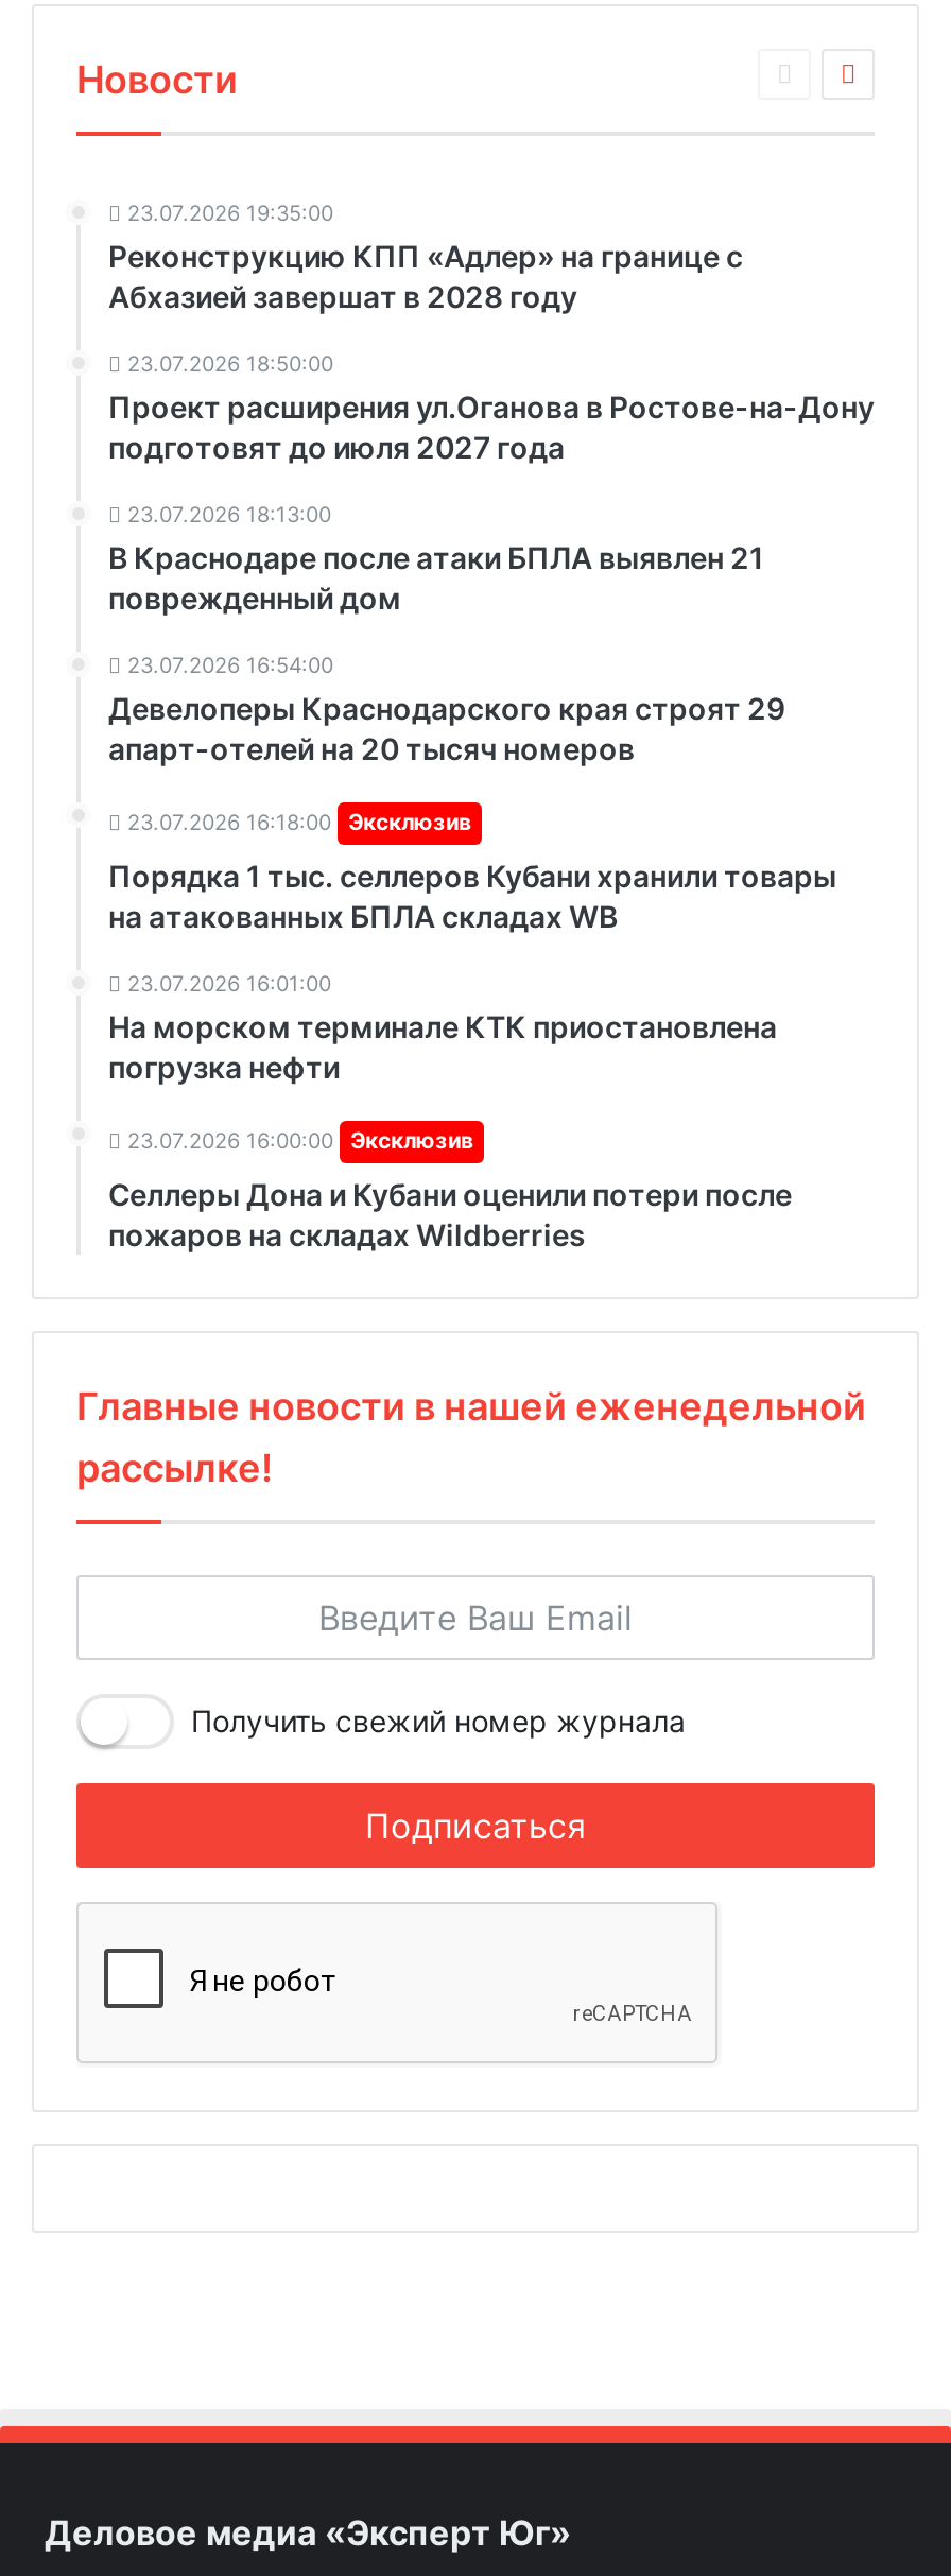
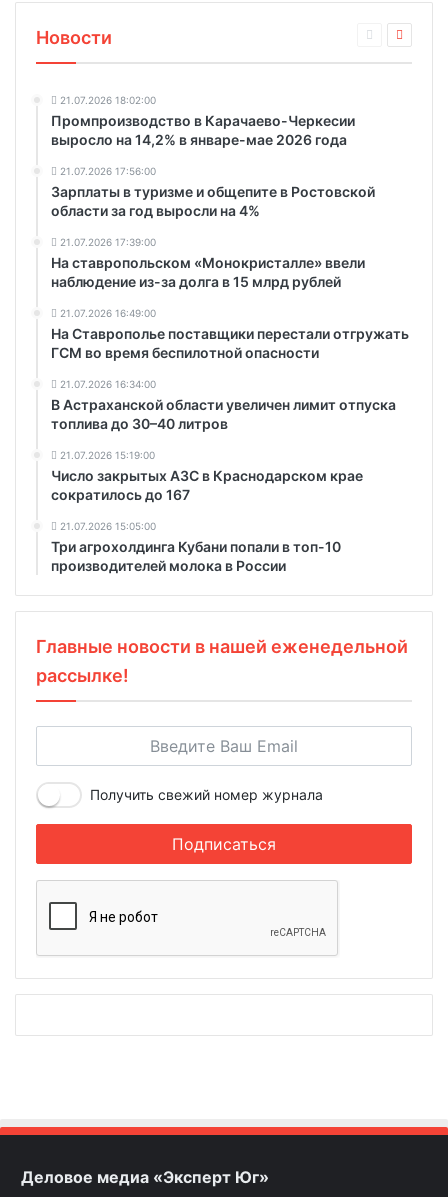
[108,198,875,1251] 23.07.2026 19:35:00 | Реконструкцию КПП «Адлер» на границе с | Абхазией завершат в 2028 году | 23.07.2026 18:50:00 | Проект расширения ул.Оганова в Ростове-на-Дону | подготовят до июля 2027 года | 23.07.2026 18:13:00 | В Краснодаре после атаки БПЛА выявлен 21 | поврежденный дом | 23.07.2026 16:54:00 | Девелоперы Краснодарского края строят 29 | апарт-отелей на 20 тысяч номеров | 23.07.2026 16:18:00 | Эксклюзив | Порядка 1 тыс. селлеров Кубани хранили товары | на атакованных БПЛА складах WB | 23.07.2026 16:01:00 | На морском терминале КТК приостановлена | погрузка нефти | 23.07.2026 16:00:00 | Эксклюзив | Селлеры Дона и Кубани оценили потери после | пожаров на складах Wildberries -> [51,93,409,573] 21.07.2026 18:02:00 | Промпроизводство в Карачаево-Черкесии | выросло на 14,2% в январе-мае 2026 года | 21.07.2026 17:56:00 | Зарплаты в туризме и общепите в Ростовской | области за год выросли на 4% | 21.07.2026 17:39:00 | На ставропольском «Монокристалле» ввели | наблюдение из-за долга в 15 млрд рублей | 21.07.2026 16:49:00 | На Ставрополье поставщики перестали отгружать | ГСМ во время беспилотной опасности | 21.07.2026 16:34:00 | В Астраханской области увеличен лимит отпуска | топлива до 30–40 литров | 21.07.2026 15:19:00 | Число закрытых АЗС в Краснодарском крае | сократилось до 167 | 21.07.2026 15:05:00 | Три агрохолдинга Кубани попали в топ-10 | производителей молока в России

